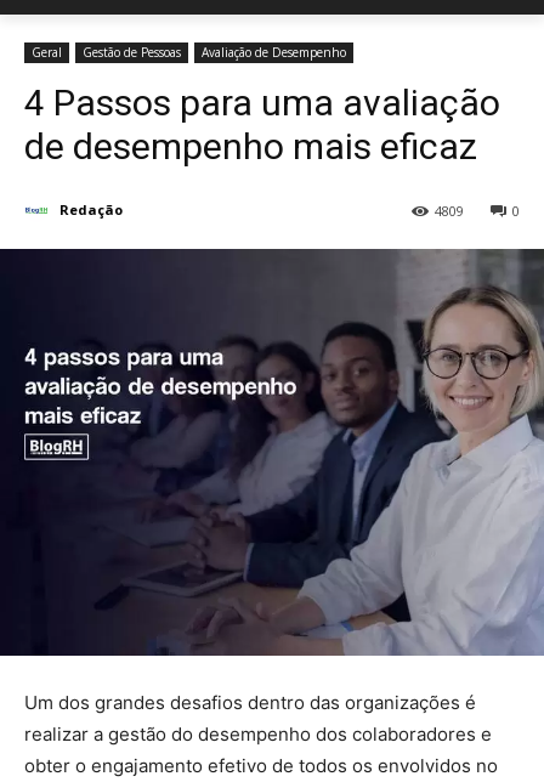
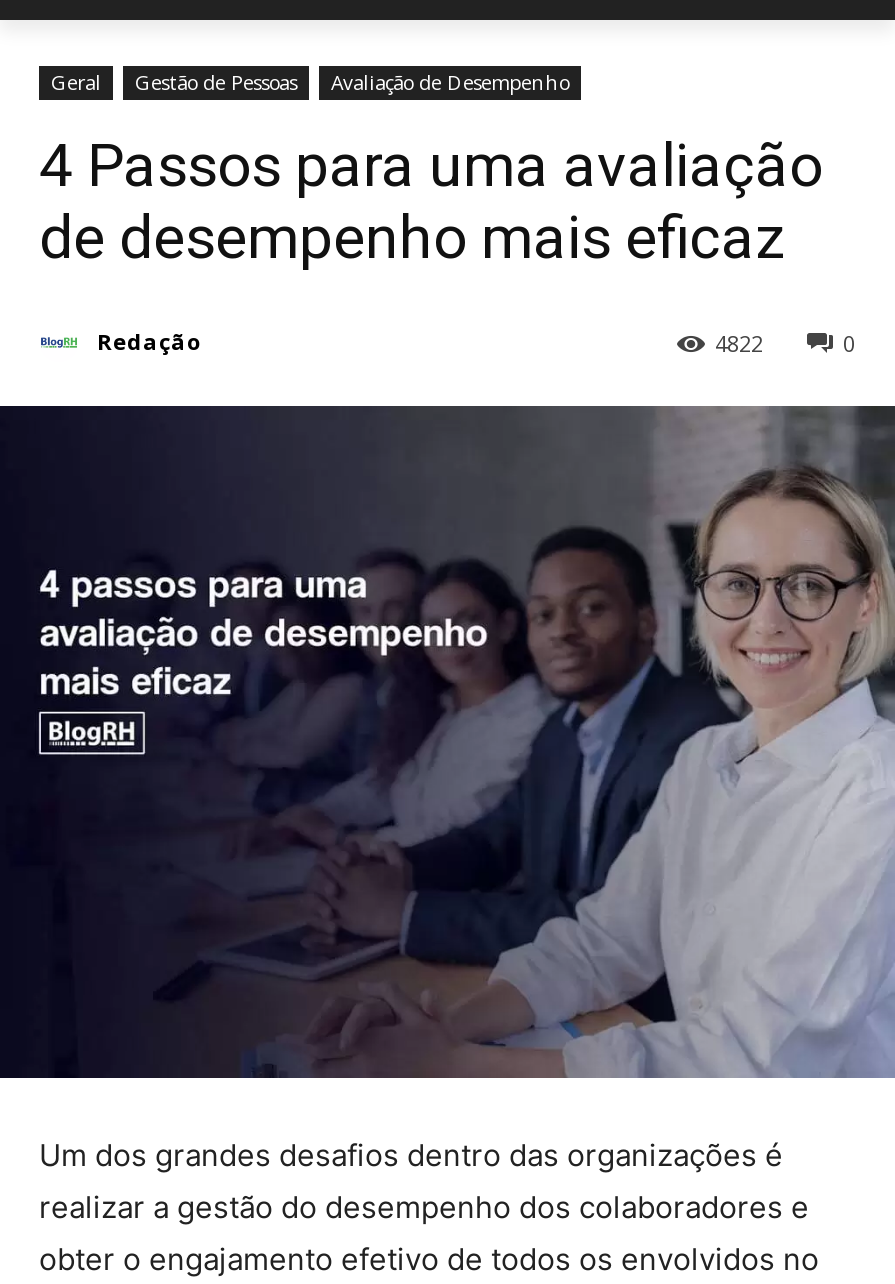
[435,202,464,220] 4809 -> [715,328,763,358] 4822

